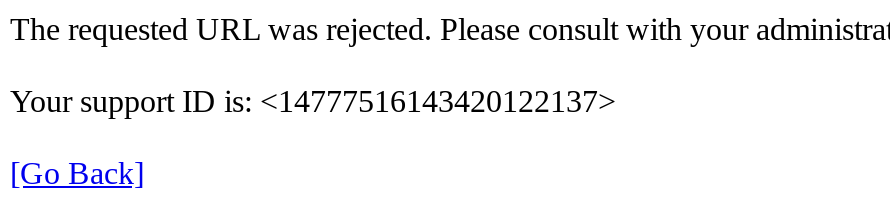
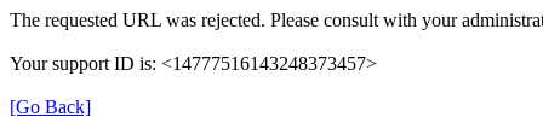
[10,84,616,118] Your support ID is: <14777516143420122137> -> [10,53,377,74] Your support ID is: <14777516143248373457>

